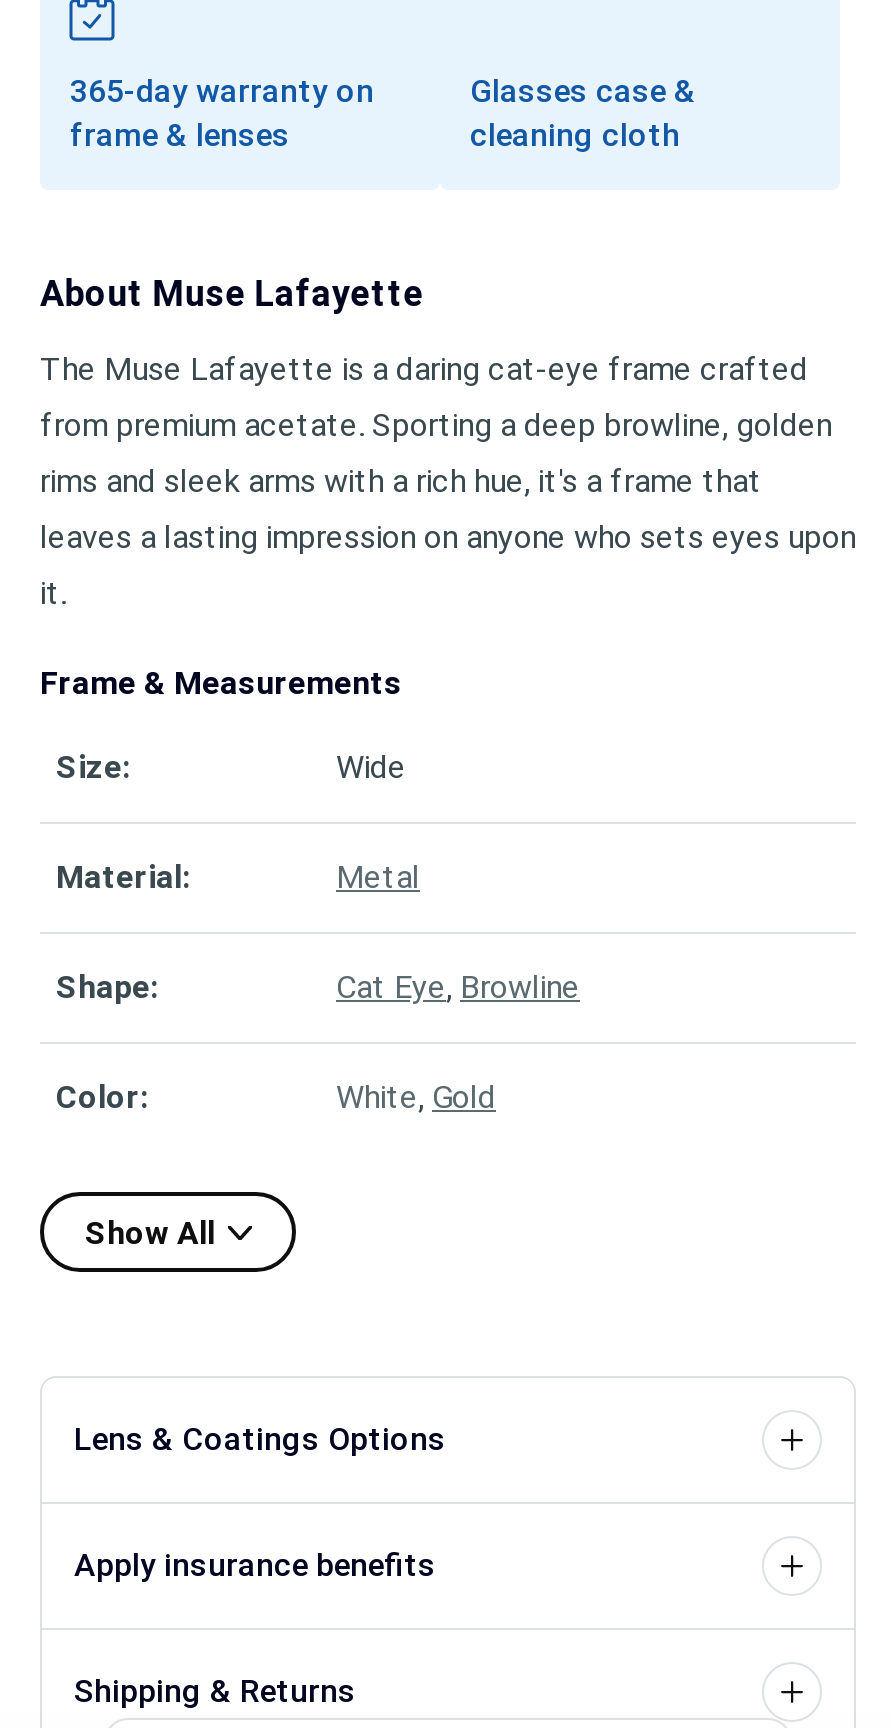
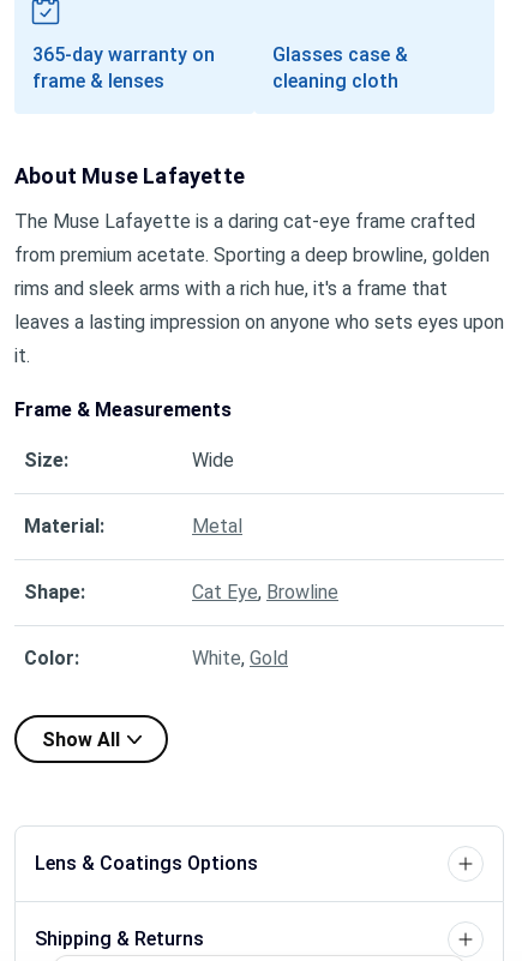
[74,1546,436,1584] Apply insurance benefits -> none

